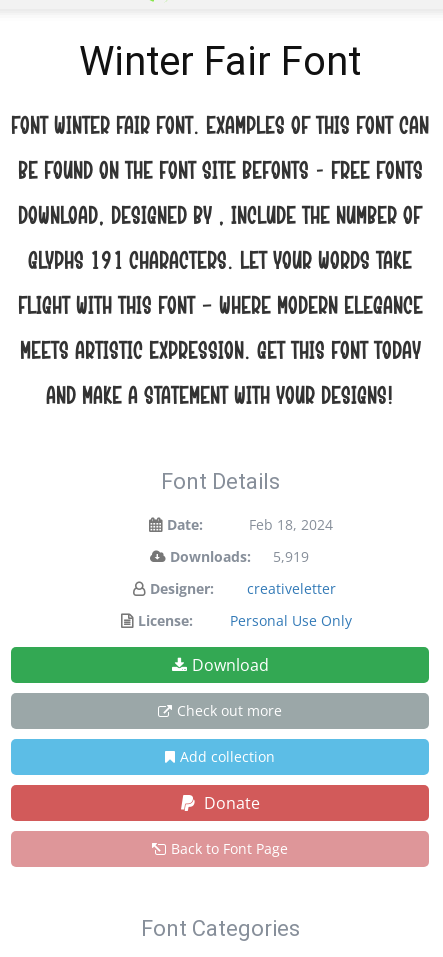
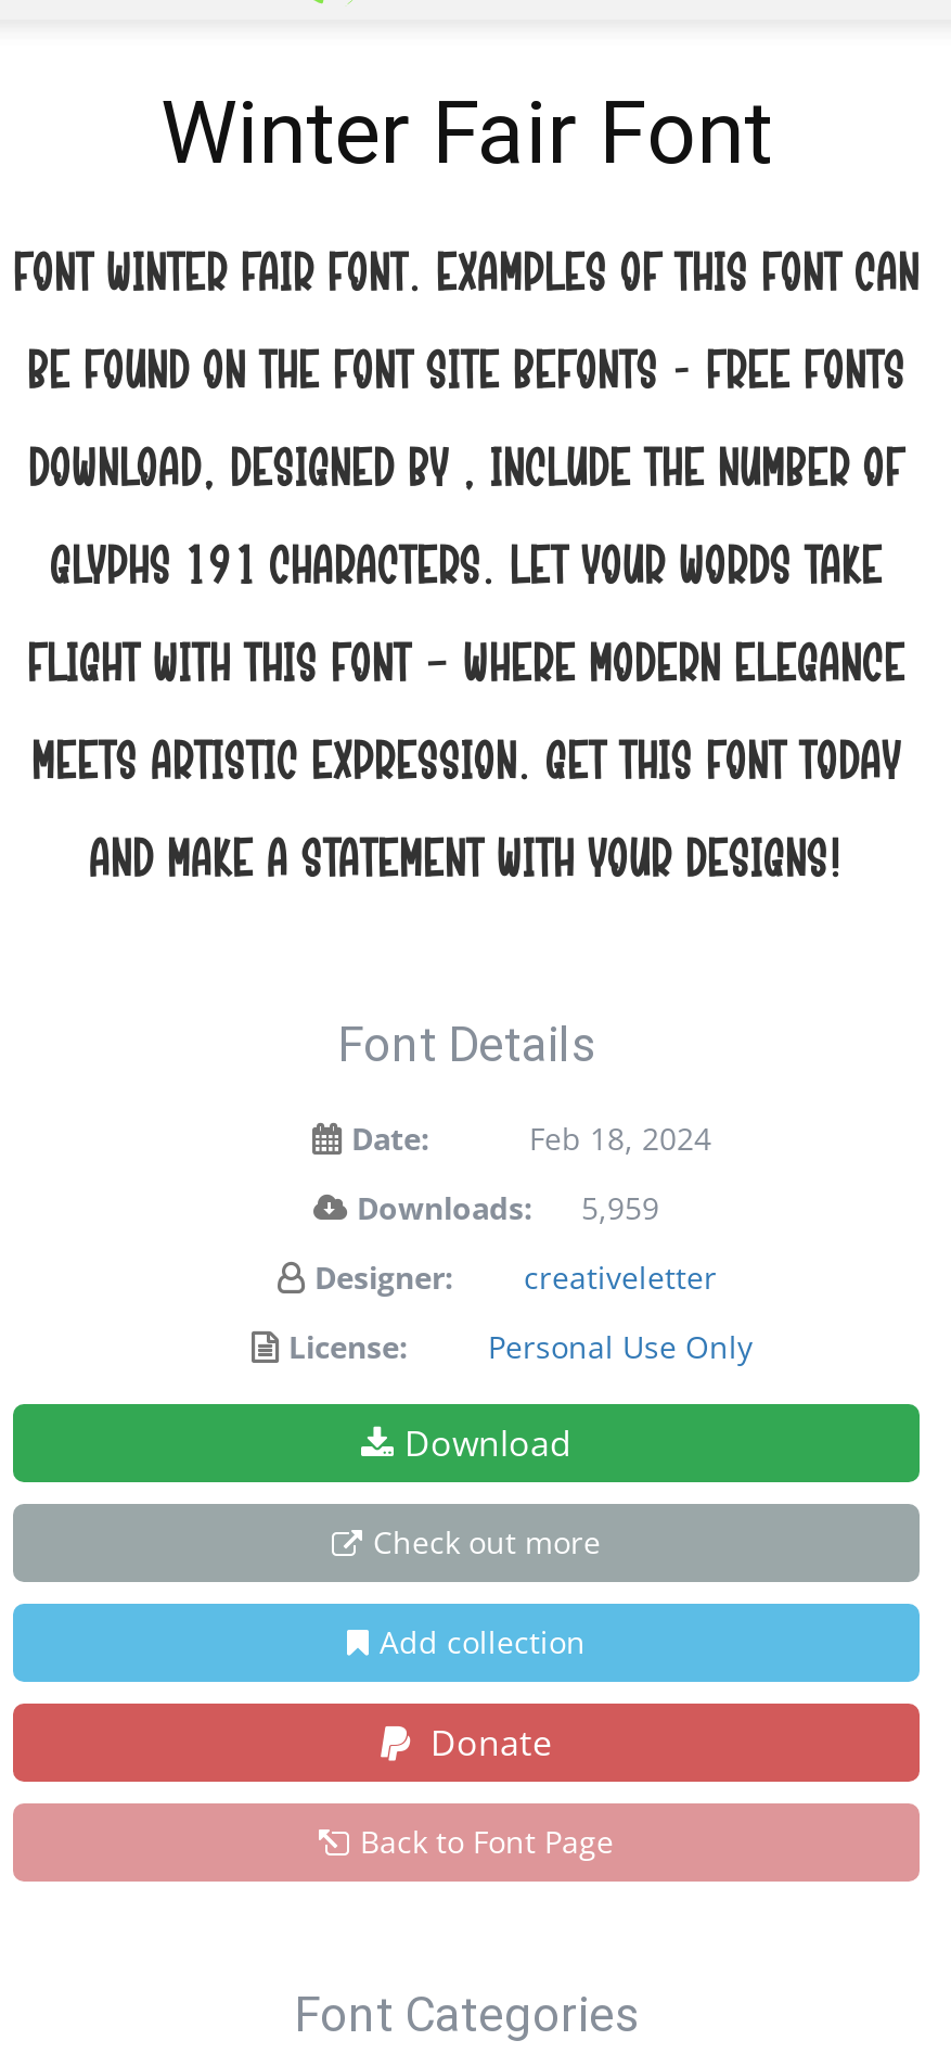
[169,547,309,566] Downloads: 5,919 -> [357,1187,659,1228] Downloads: 5,959

